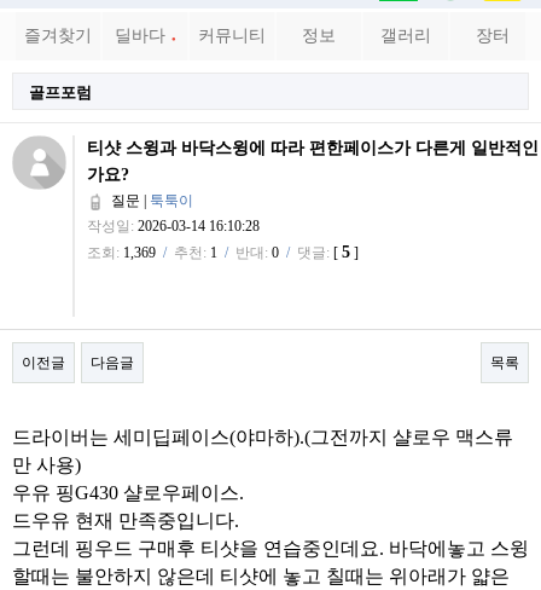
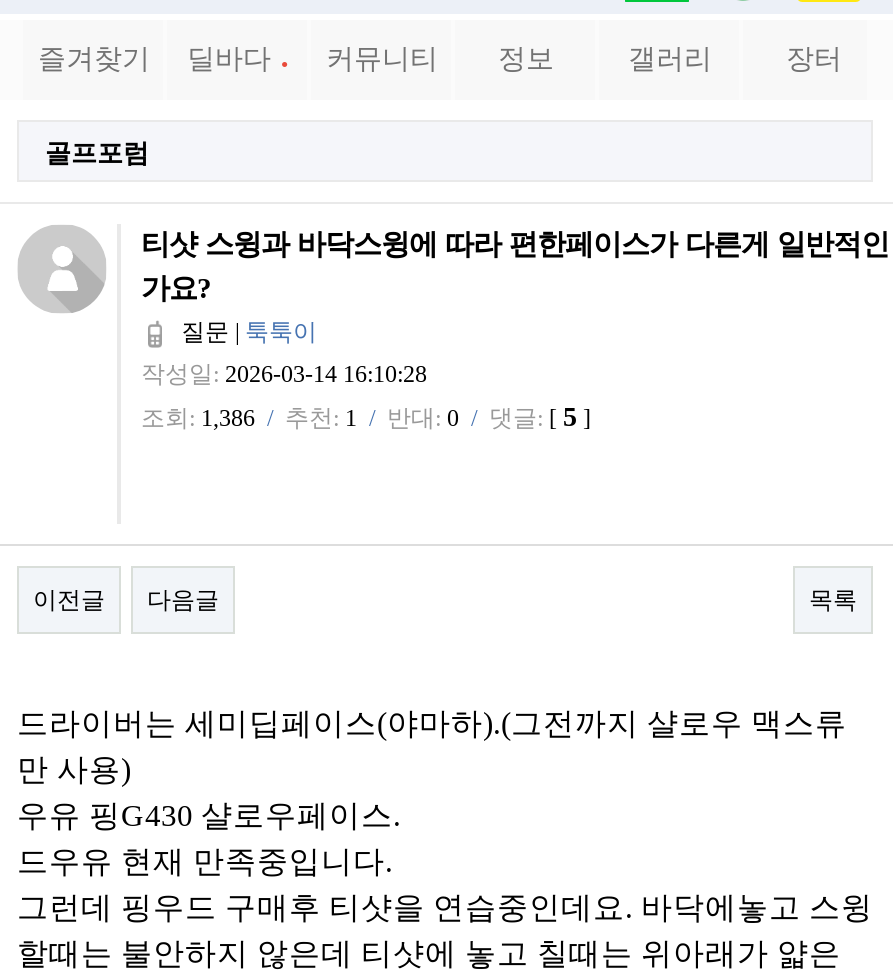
[87,243,359,261] 조회: 1,369 / 추천: 1 / 반대: 0 / 댓글: [5] -> [141,402,591,432] 조회: 1,386 / 추천: 1 / 반대: 0 / 댓글: [5]

